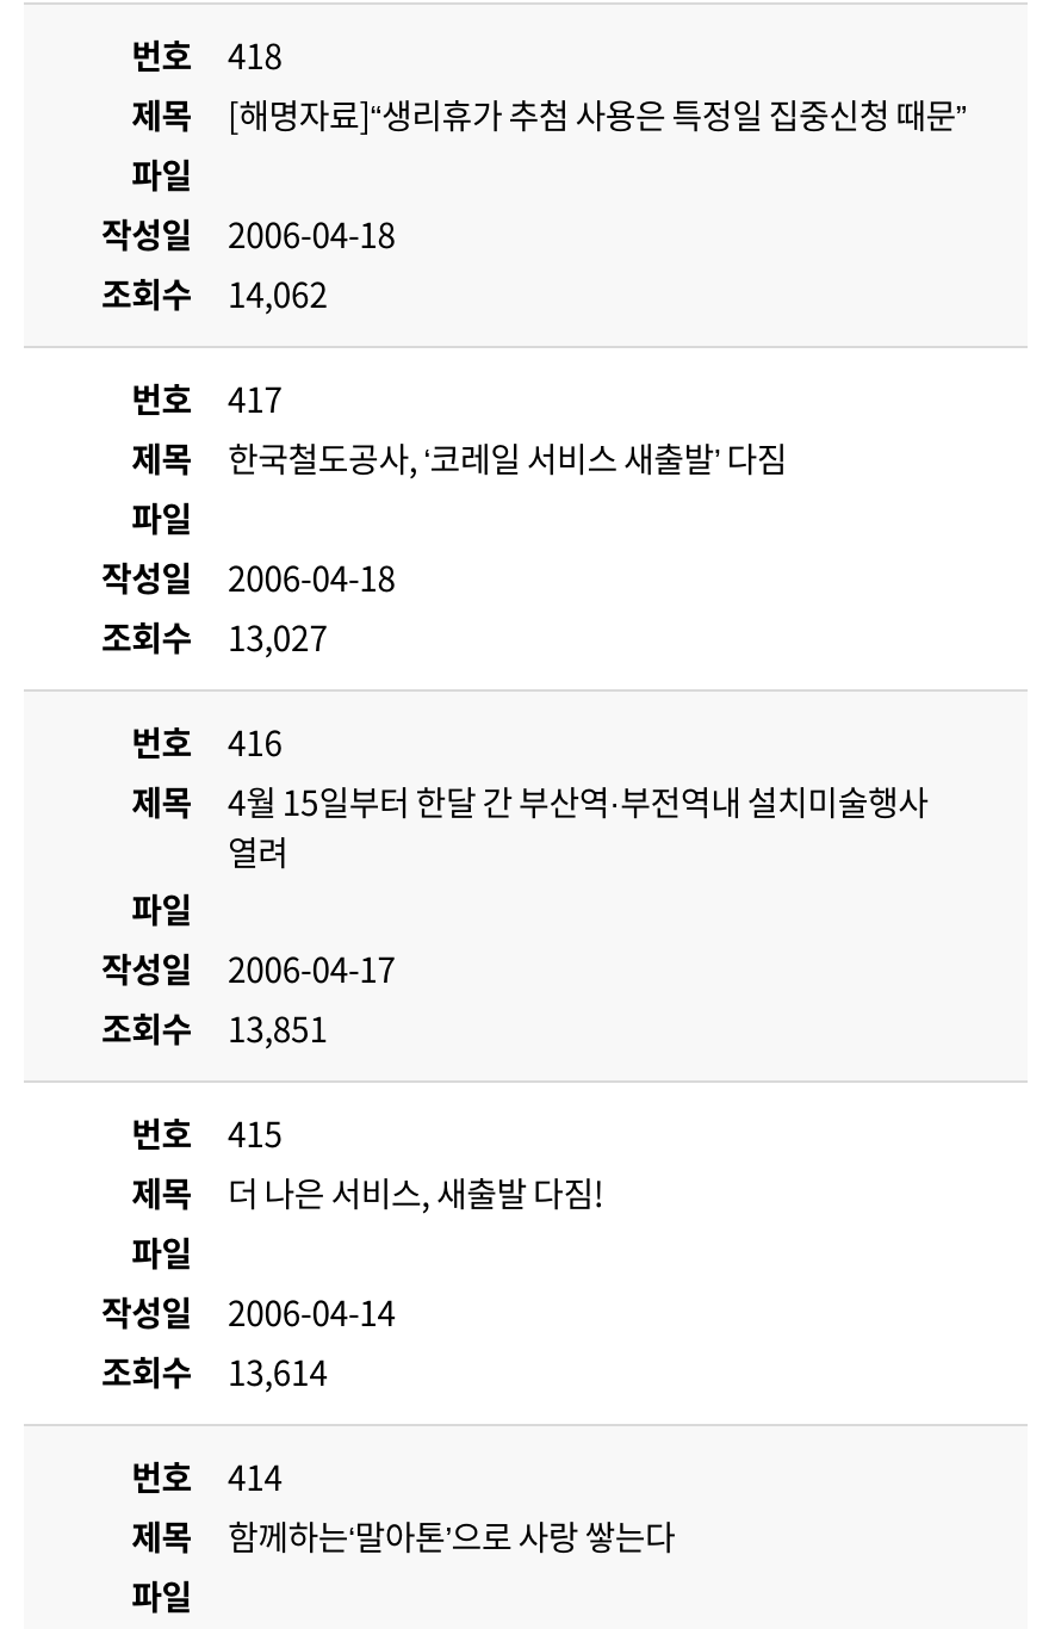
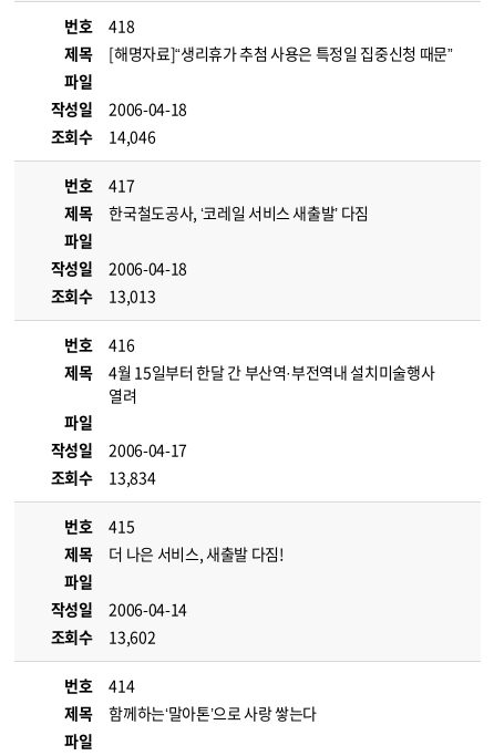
[101,270,327,317] 조회수 14,062 -> [50,125,155,147] 조회수 14,046
[101,613,327,661] 조회수 13,027 -> [50,284,155,307] 조회수 13,013
[101,1004,327,1052] 조회수 13,851 -> [50,466,155,488] 조회수 13,834
[101,1348,327,1395] 조회수 13,614 -> [50,625,155,648] 조회수 13,602

